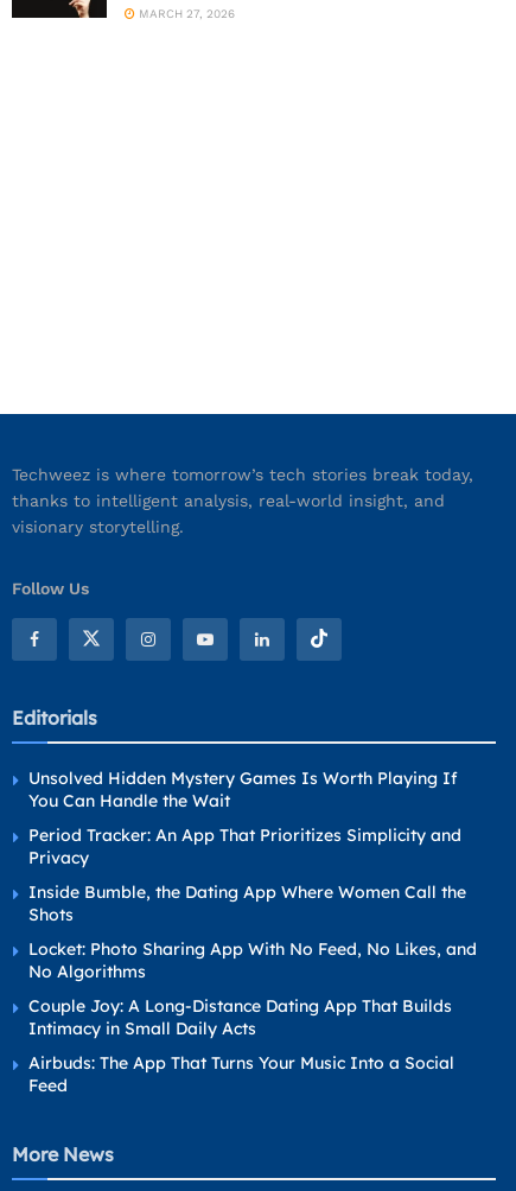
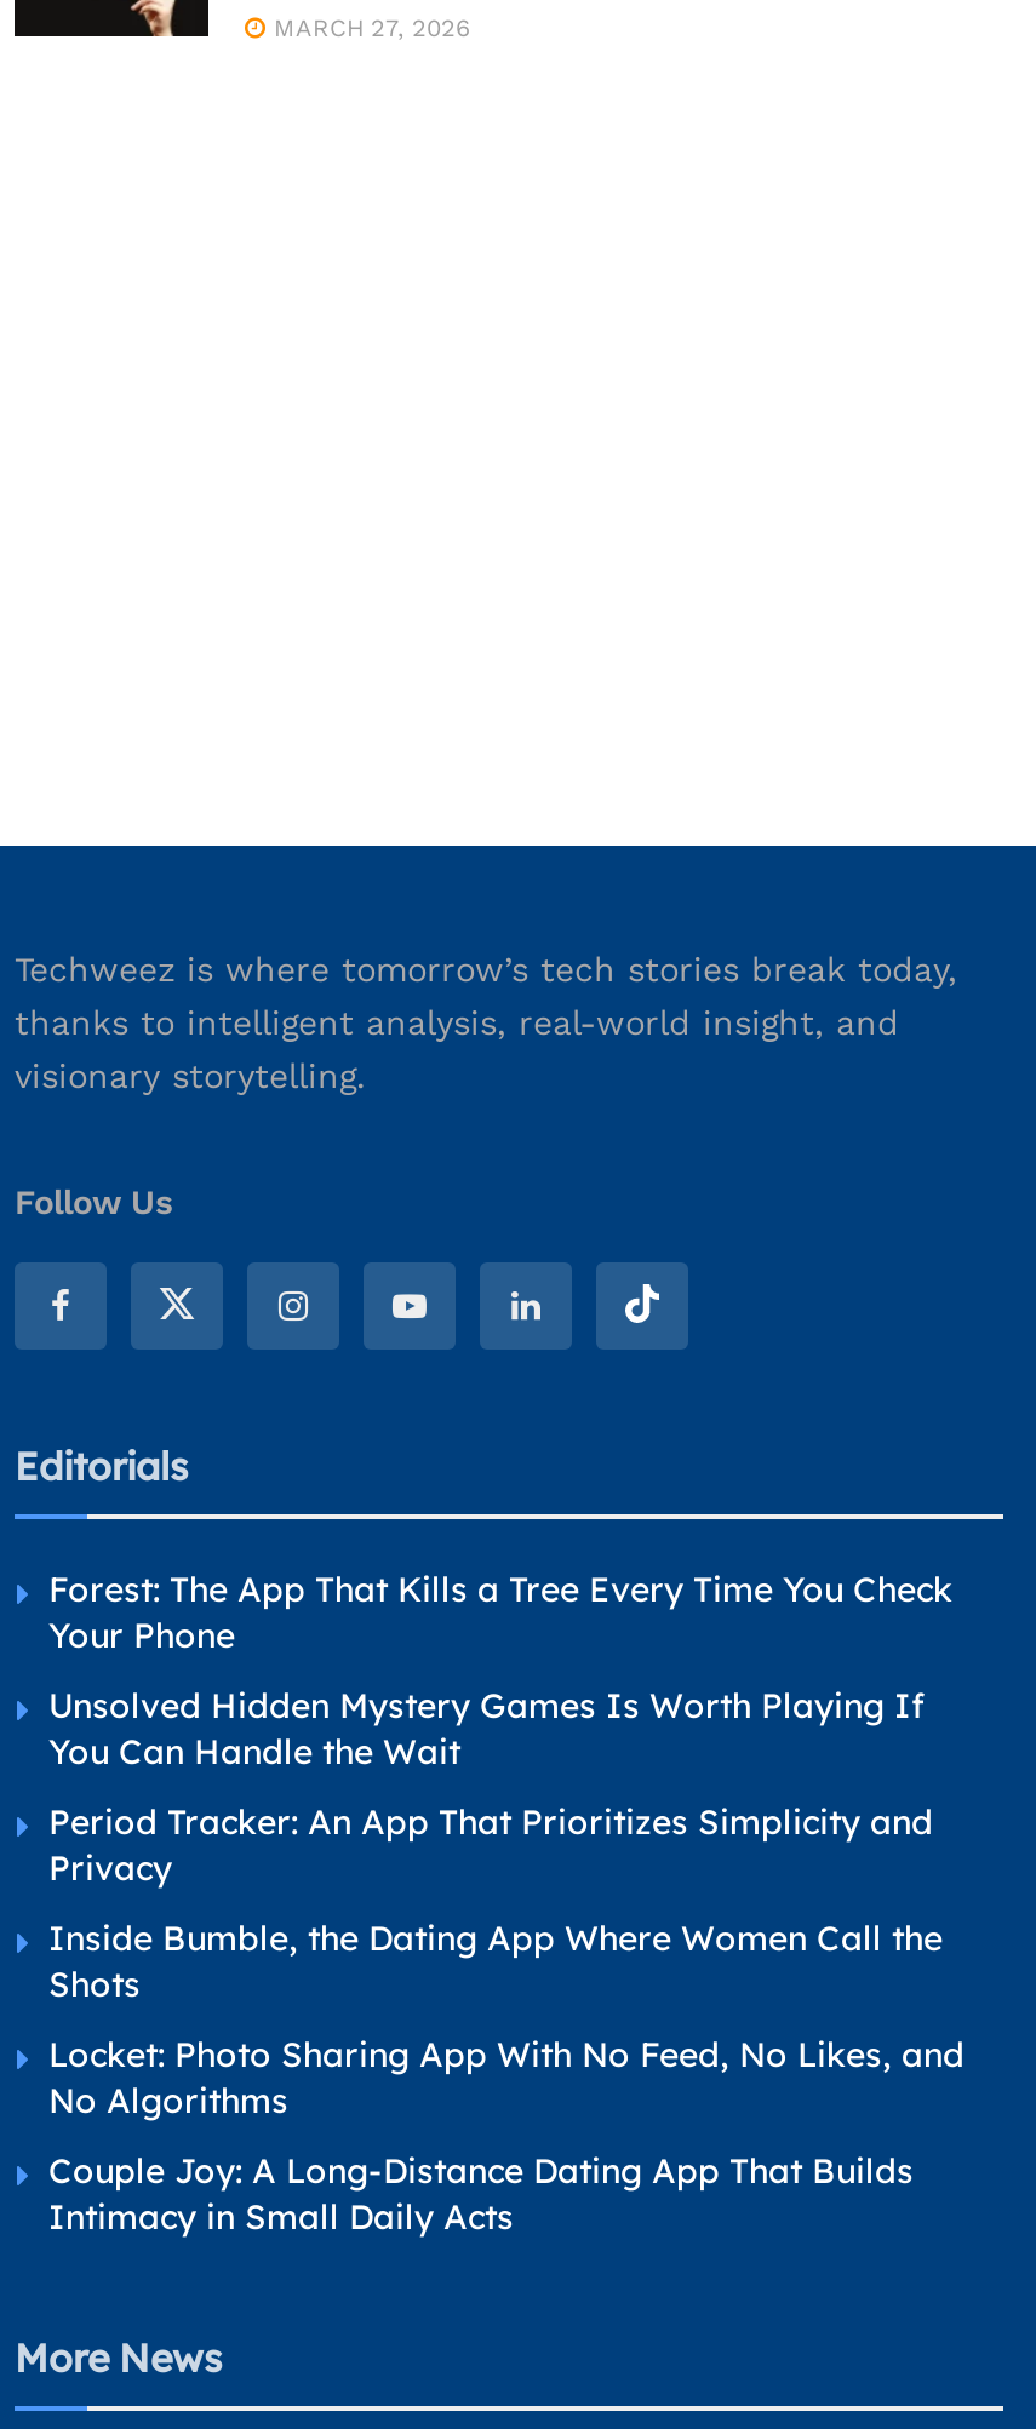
none -> [48,1568,952,1657] Forest: The App That Kills a Tree Every Time You Check | Your Phone
moved [28,768,477,1039] -> [48,1684,965,2239]: Unsolved Hidden Mystery Games Is Worth Playing If | You Can Handle the Wait | Period Tracker: An App That Prioritizes Simplicity and | ... | Couple Joy: A Long-Distance Dating App That Builds | Intimacy in Small Daily Acts
[28,1052,454,1096] Airbuds: The App That Turns Your Music Into a Social | Feed -> none

